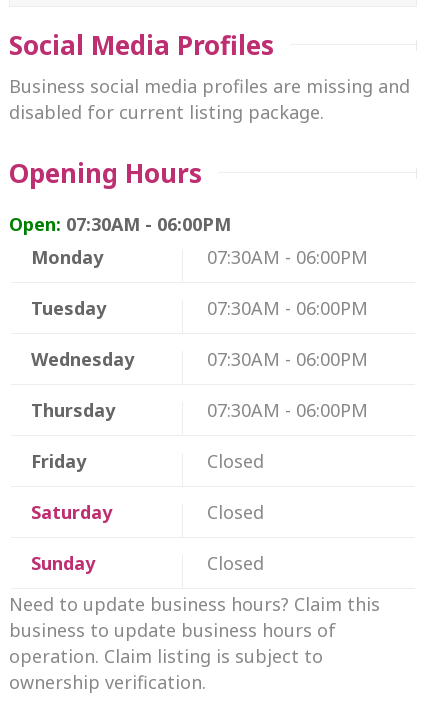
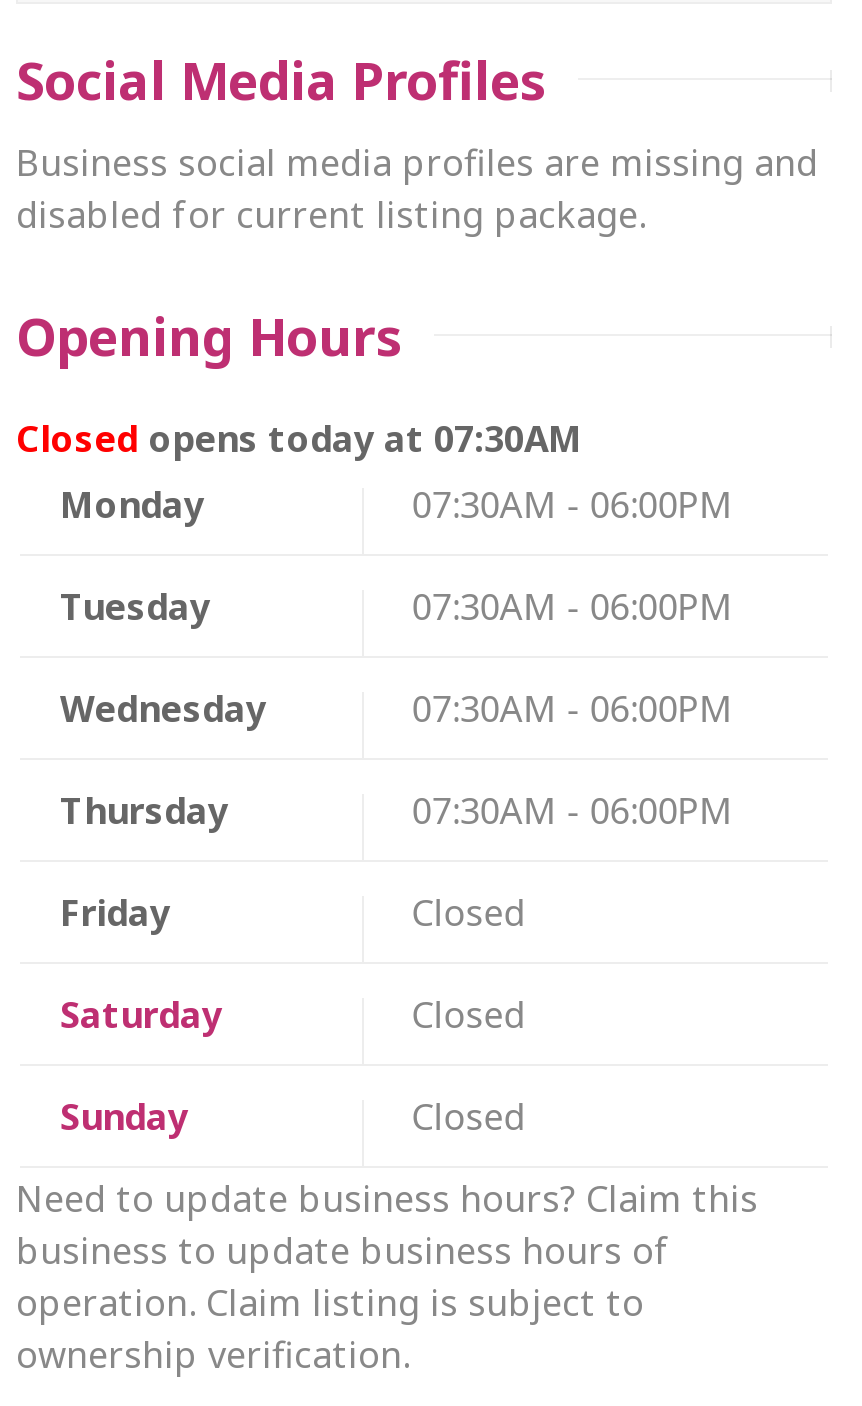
[9,212,231,236] Open: 07:30AM - 06:00PM -> [16,414,582,462] Closed opens today at 07:30AM

